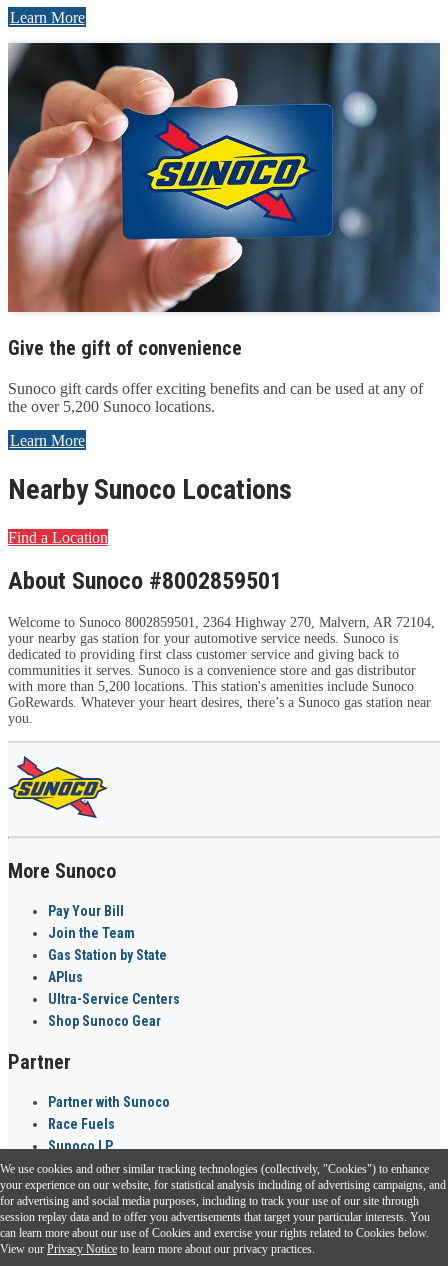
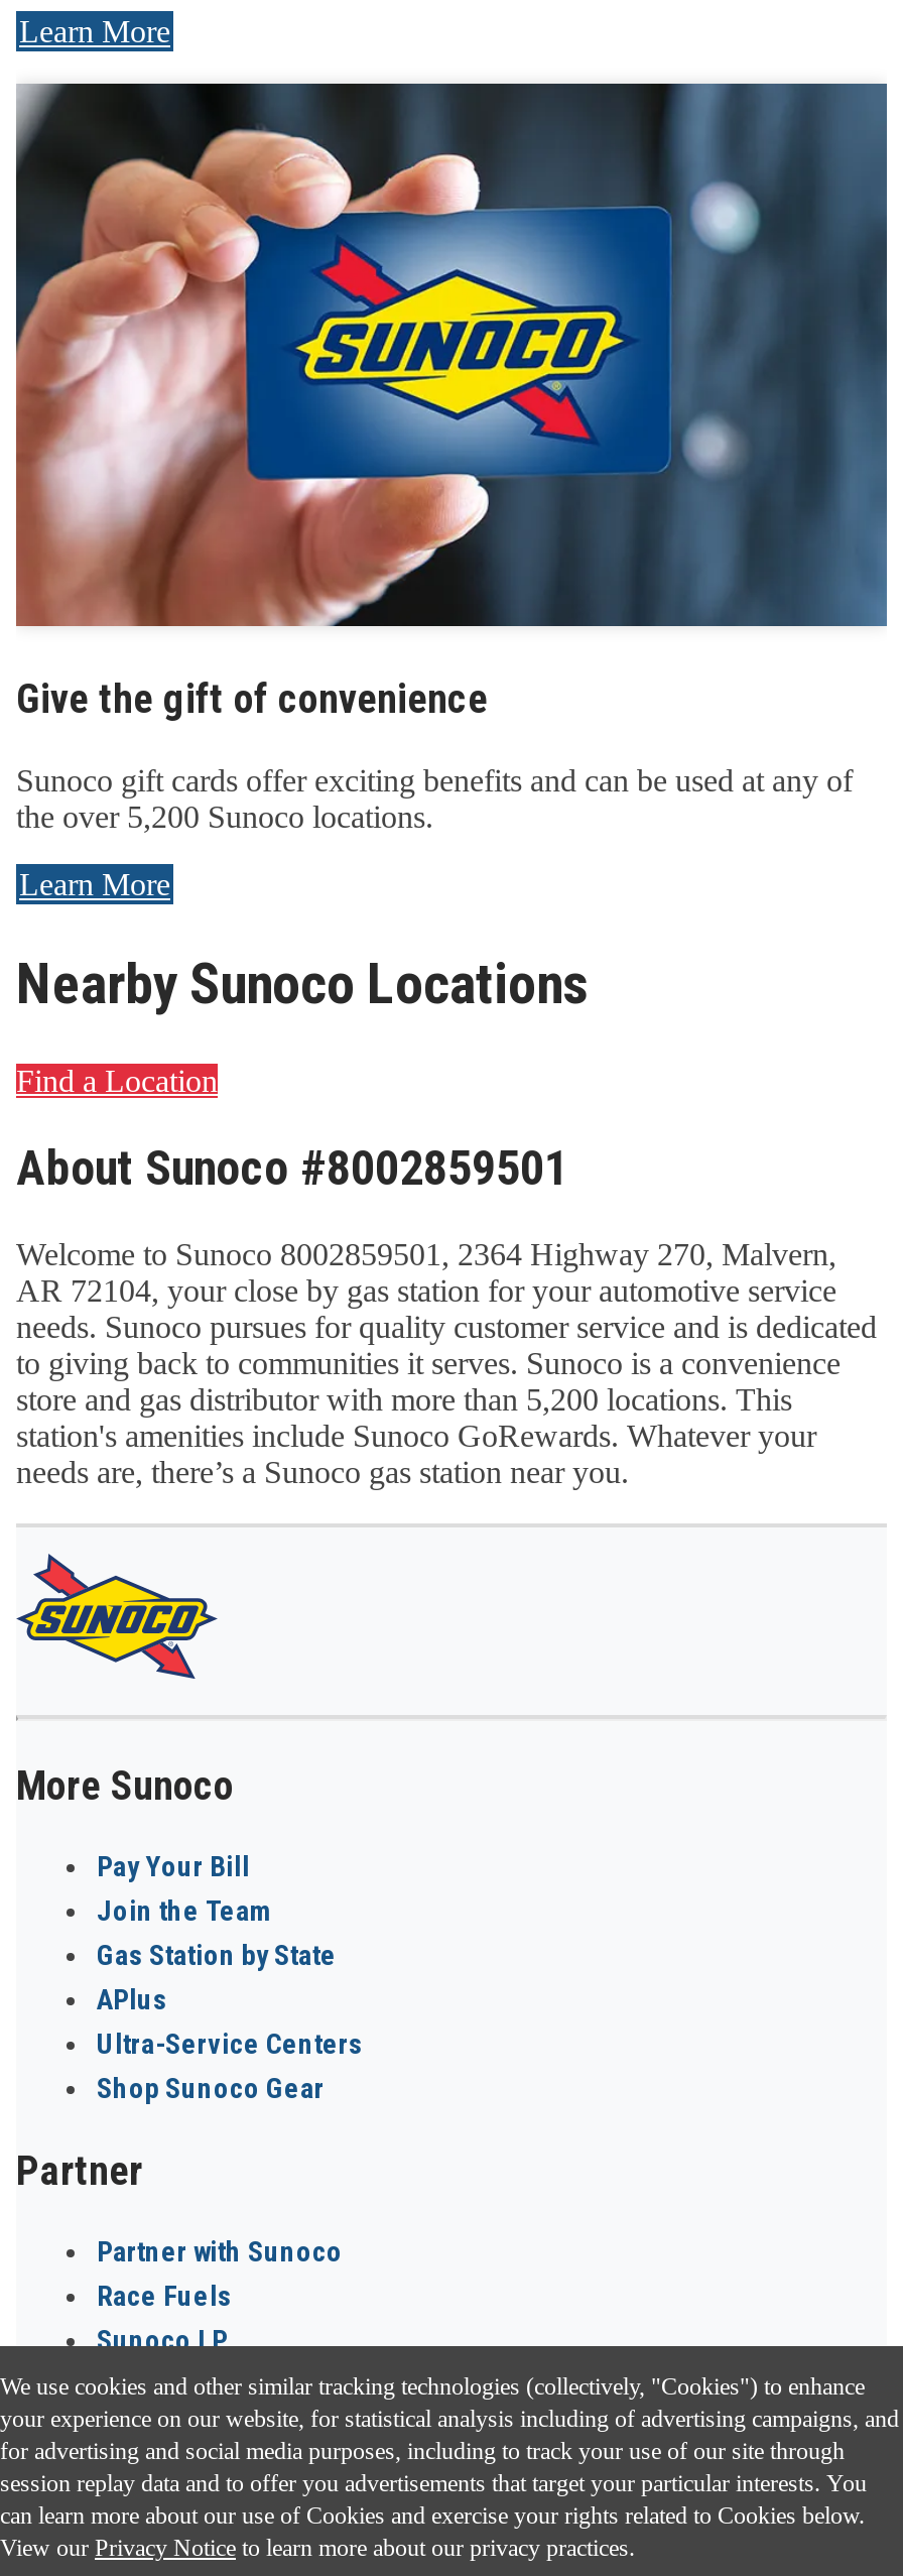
[8,615,435,726] Welcome to Sunoco 8002859501, 2364 Highway 270, Malvern, AR 72104, | your nearby gas station for your automotive service needs. Sunoco is | dedicated to providing first class customer service and giving back to | communities it serves. Sunoco is a convenience store and gas distributor | with more than 5,200 locations. This station's amenities include Sunoco | GoRewards. Whatever your heart desires, there’s a Sunoco gas station near | you. -> [16,1237,877,1489] Welcome to Sunoco 8002859501, 2364 Highway 270, Malvern, | AR 72104, your close by gas station for your automotive service | needs. Sunoco pursues for quality customer service and is dedicated | to giving back to communities it serves. Sunoco is a convenience | store and gas distributor with more than 5,200 locations. This | station's amenities include Sunoco GoRewards. Whatever your | needs are, there’s a Sunoco gas station near you.

